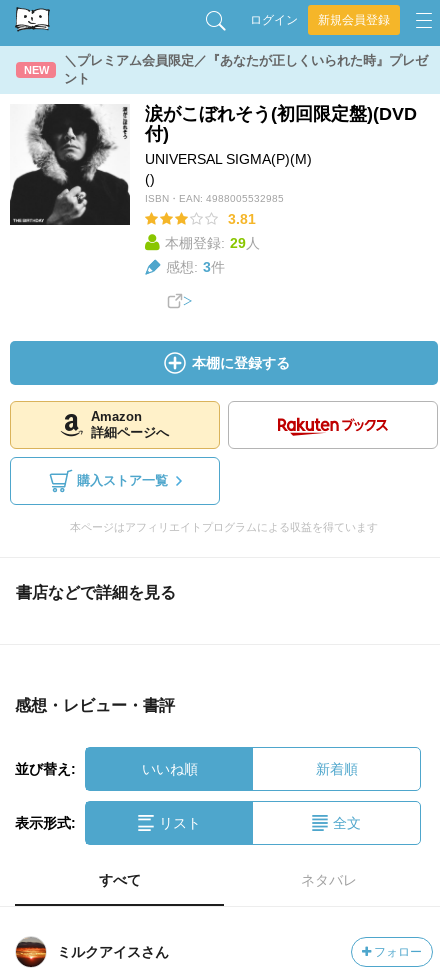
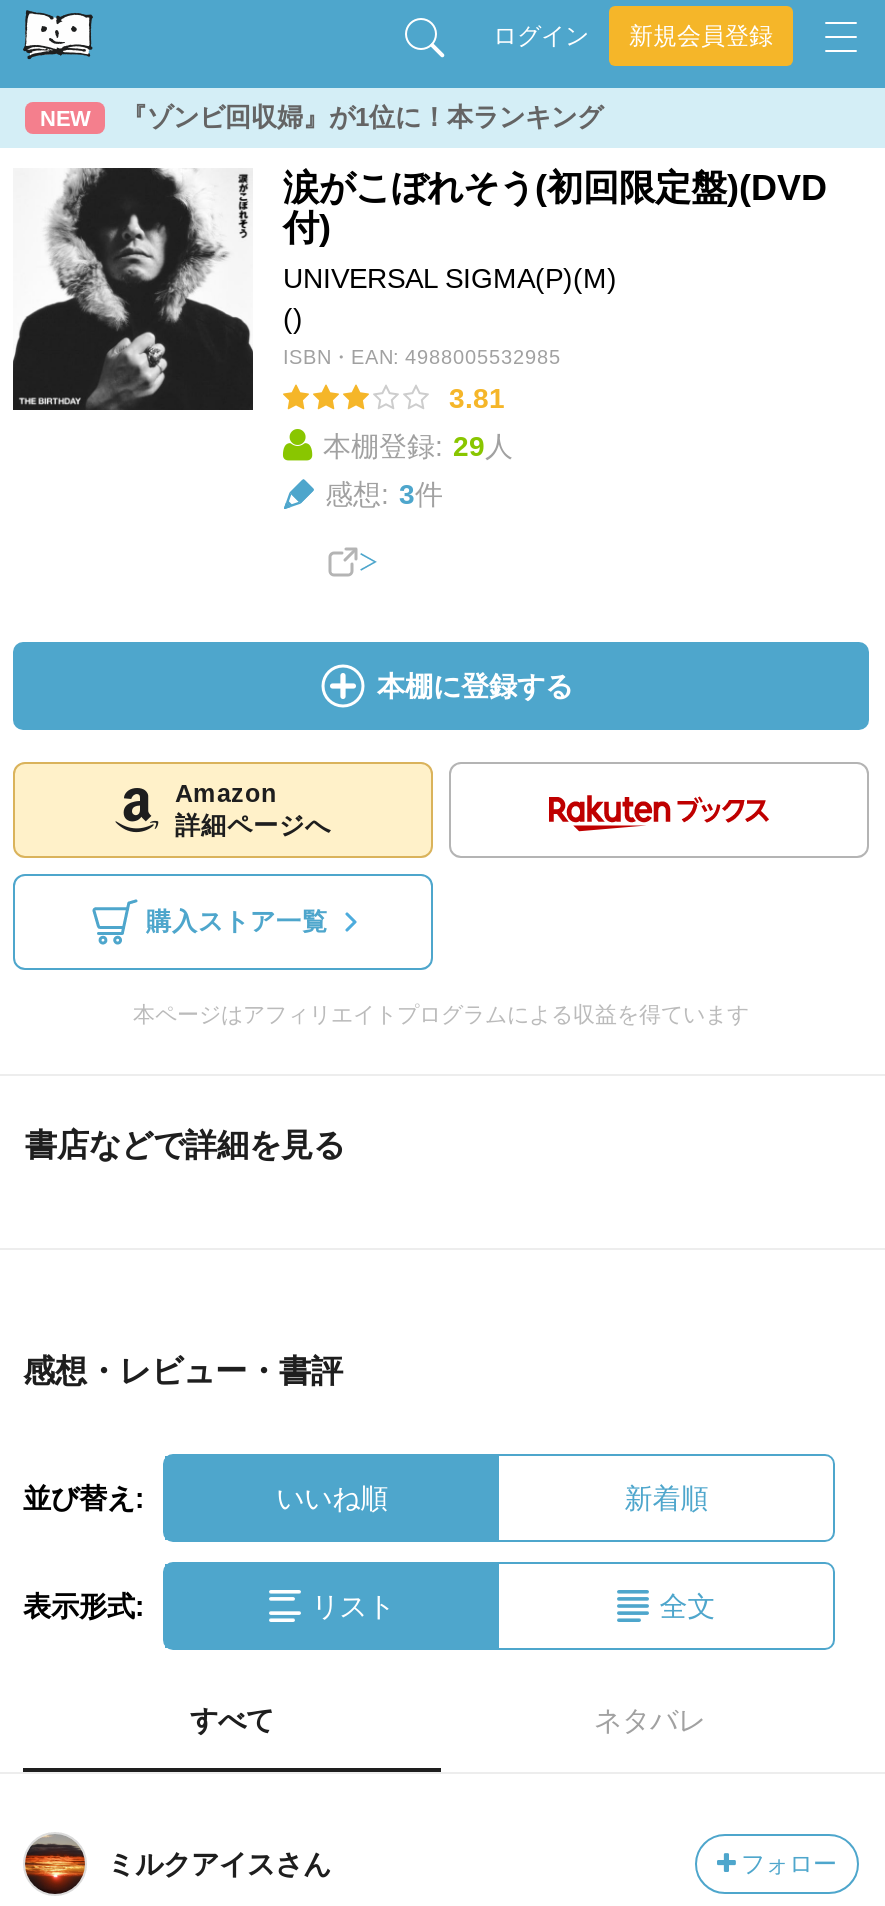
[64,53,428,86] ＼プレミアム会員限定／『あなたが正しくいられた時』プレゼ | ント -> [121,102,603,132] 『ゾンビ回収婦』が1位に！本ランキング

